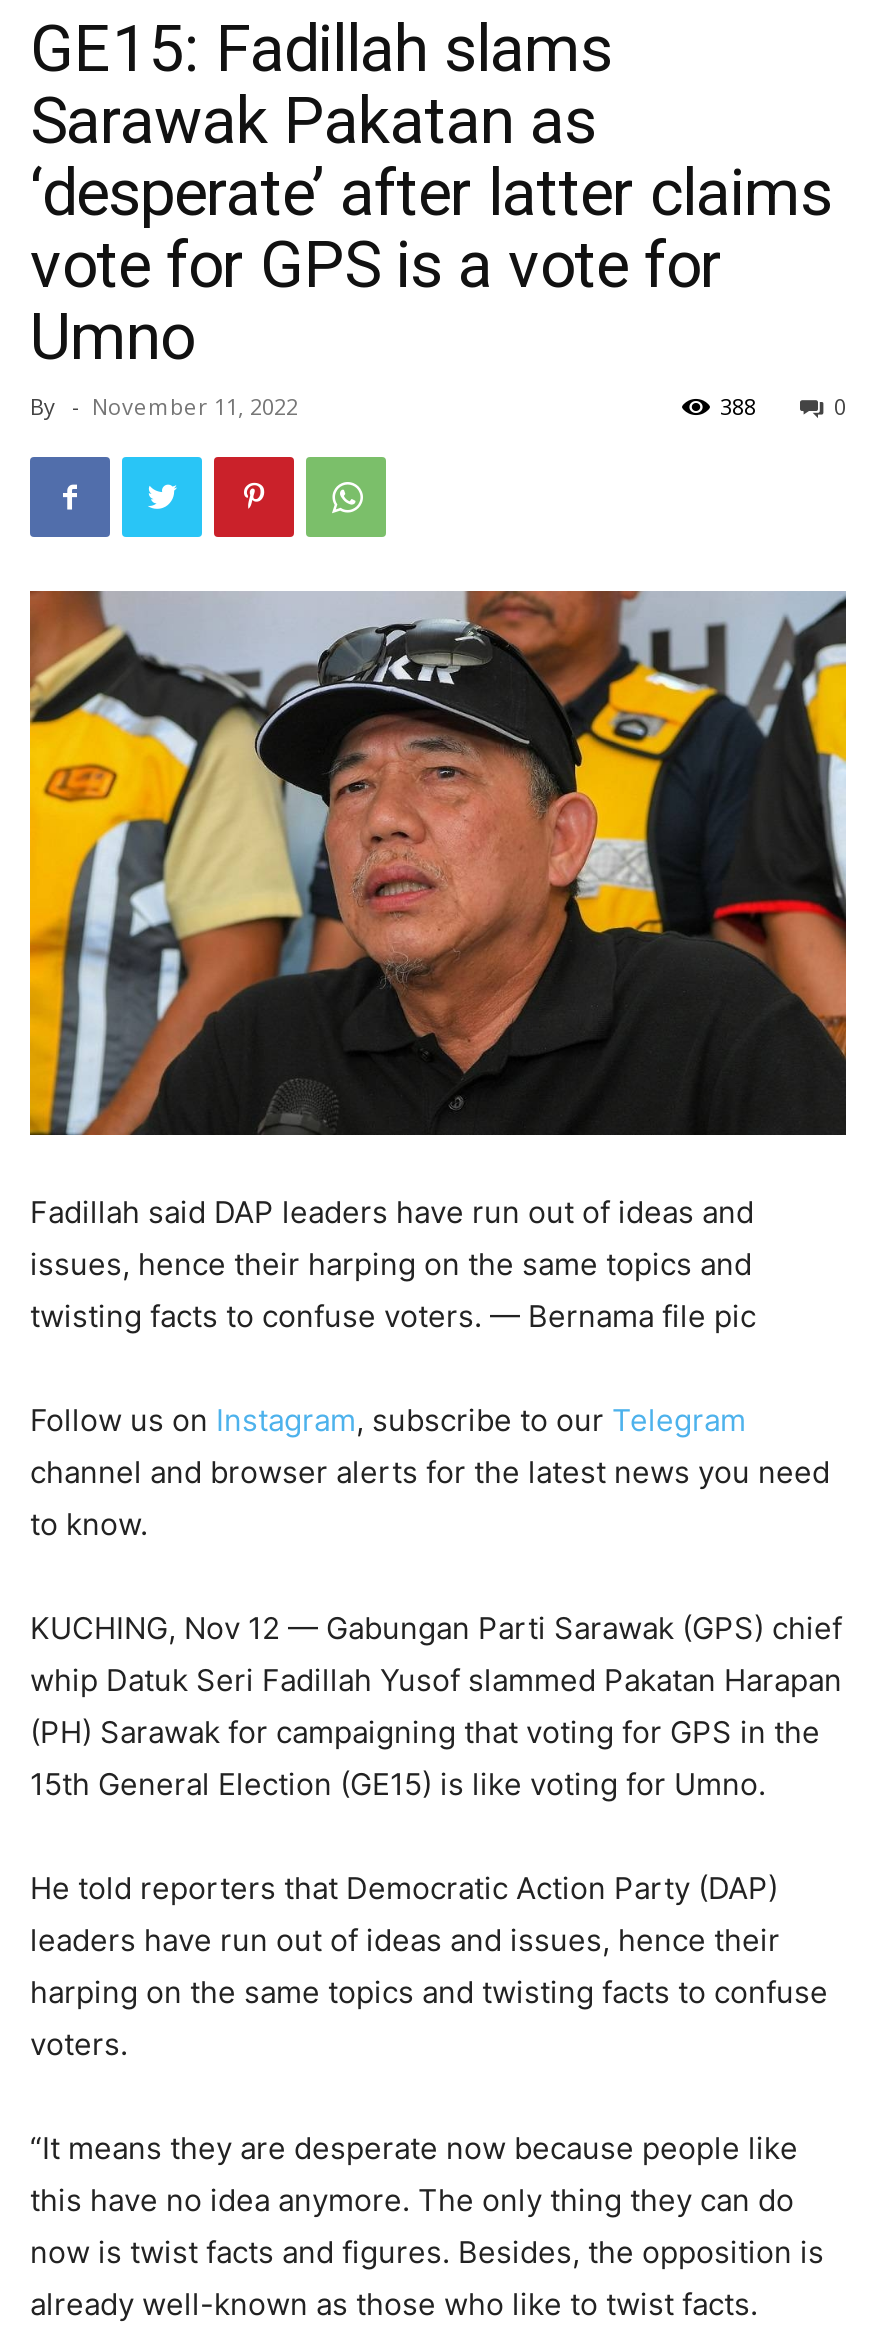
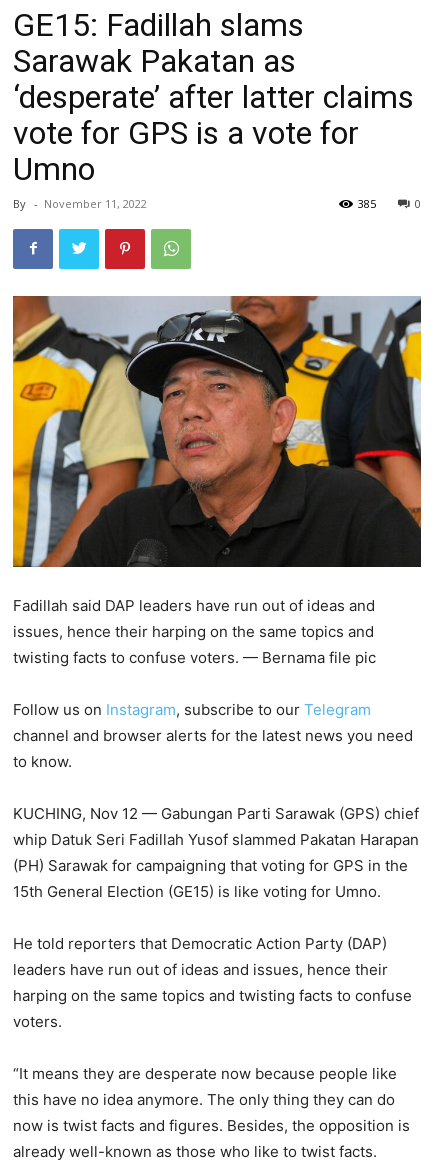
[720,391,756,421] 388 -> [358,196,376,211] 385

